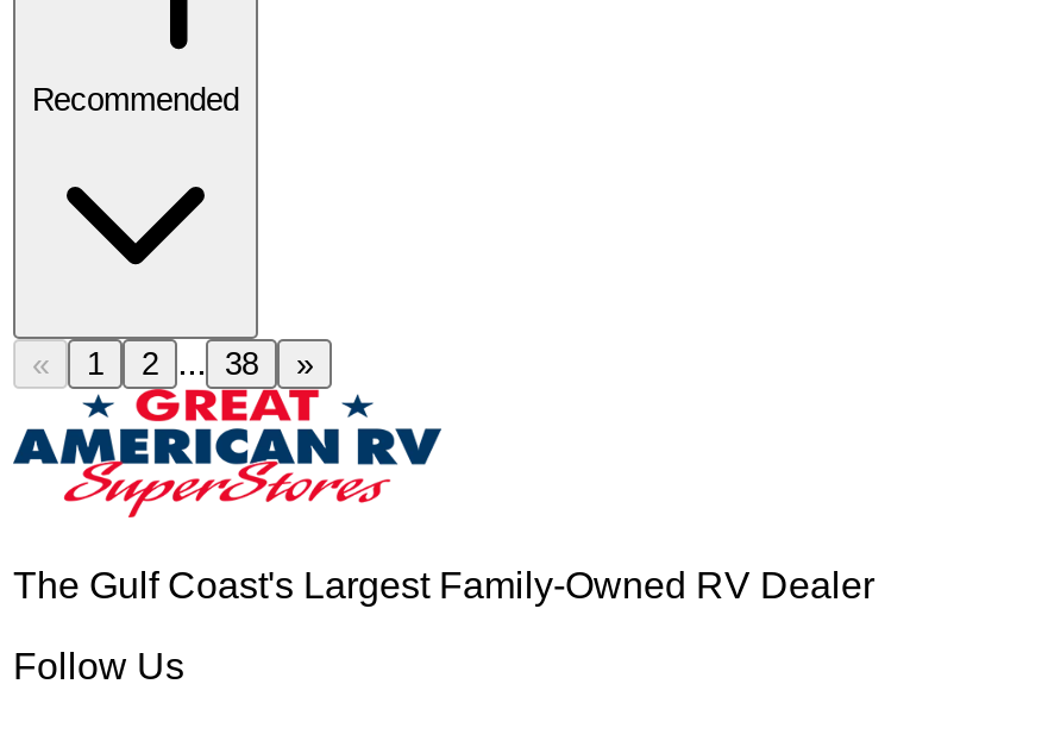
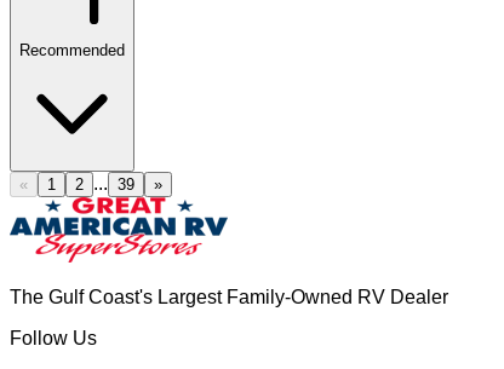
[142,341,258,381] 2 ... 38 -> [75,173,134,193] 2 ... 39

